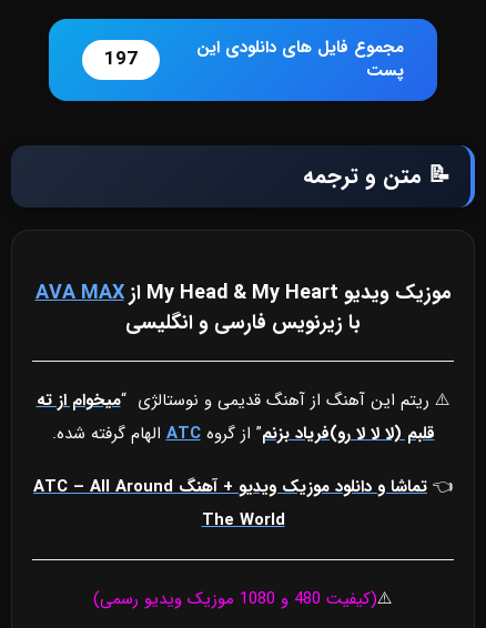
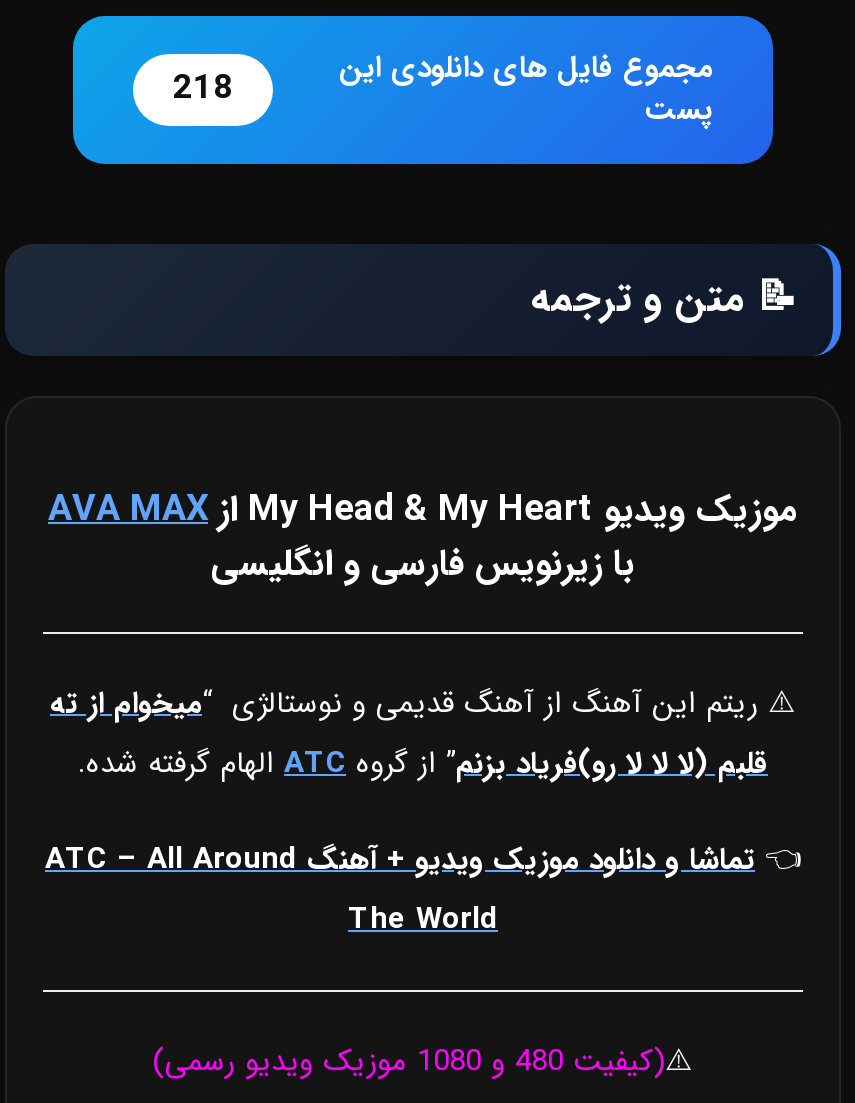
[104,44,138,74] 197 -> [173,62,233,116] 218

